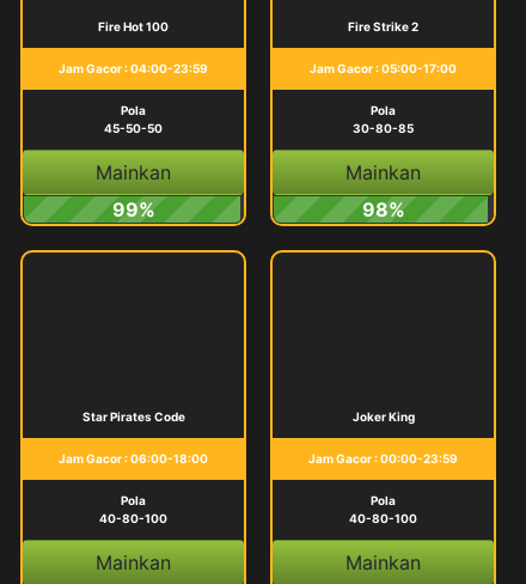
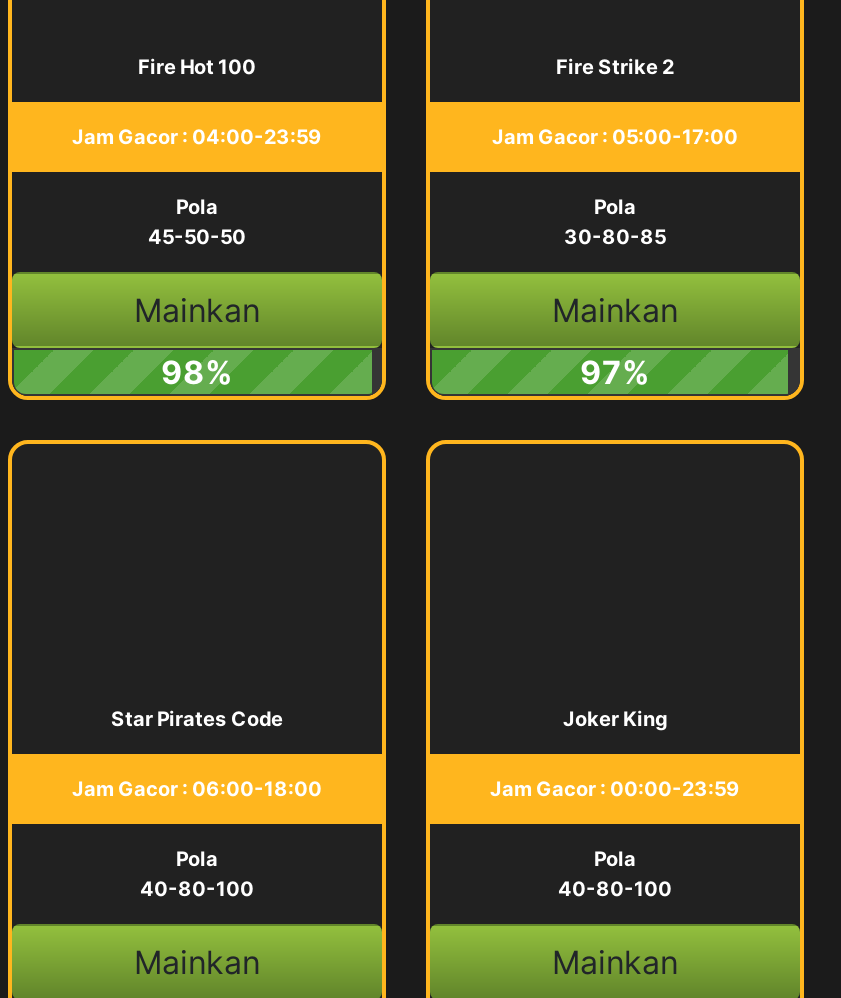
[112,198,155,222] 99% -> [161,353,233,393] 98%
[362,198,405,222] 98% -> [580,353,650,393] 97%

